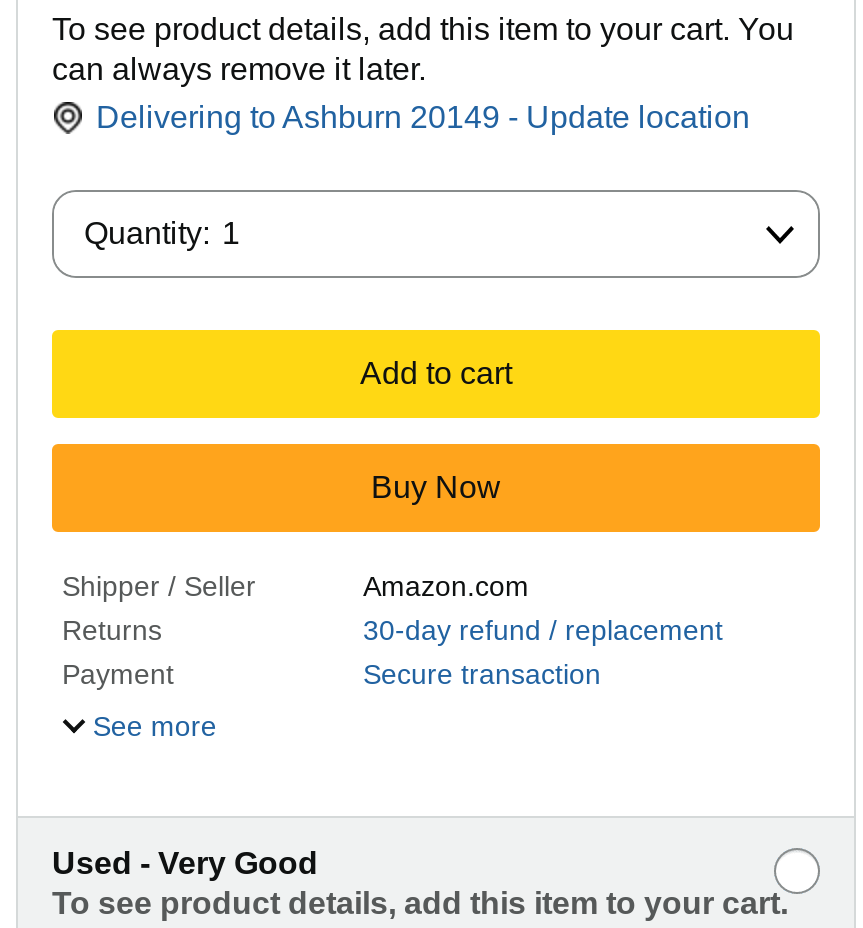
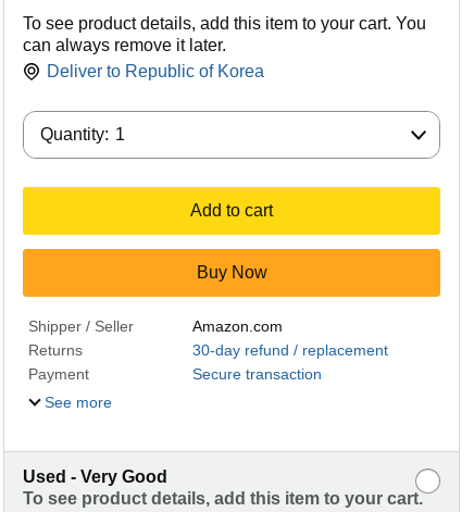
[96,100,750,134] Delivering to Ashburn 20149 - Update location -> [47,62,264,81] Deliver to Republic of Korea

